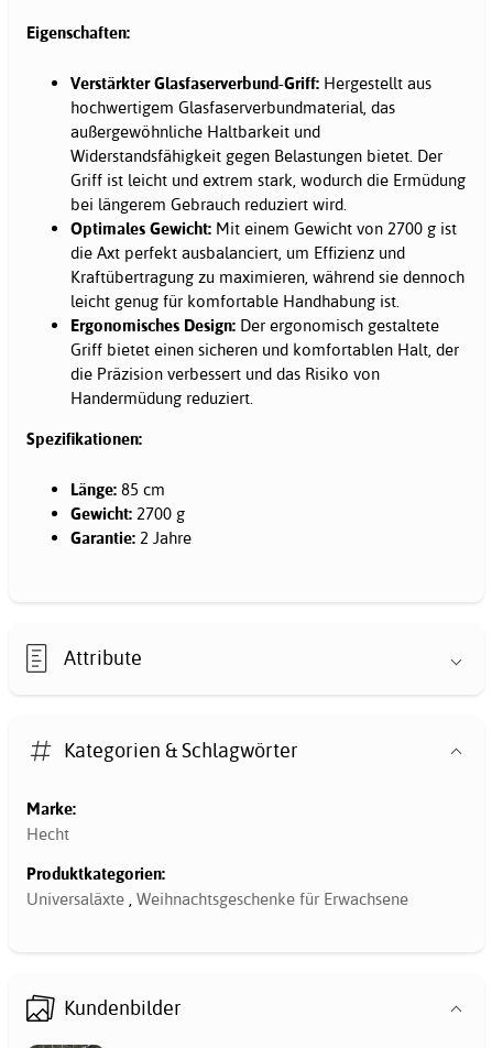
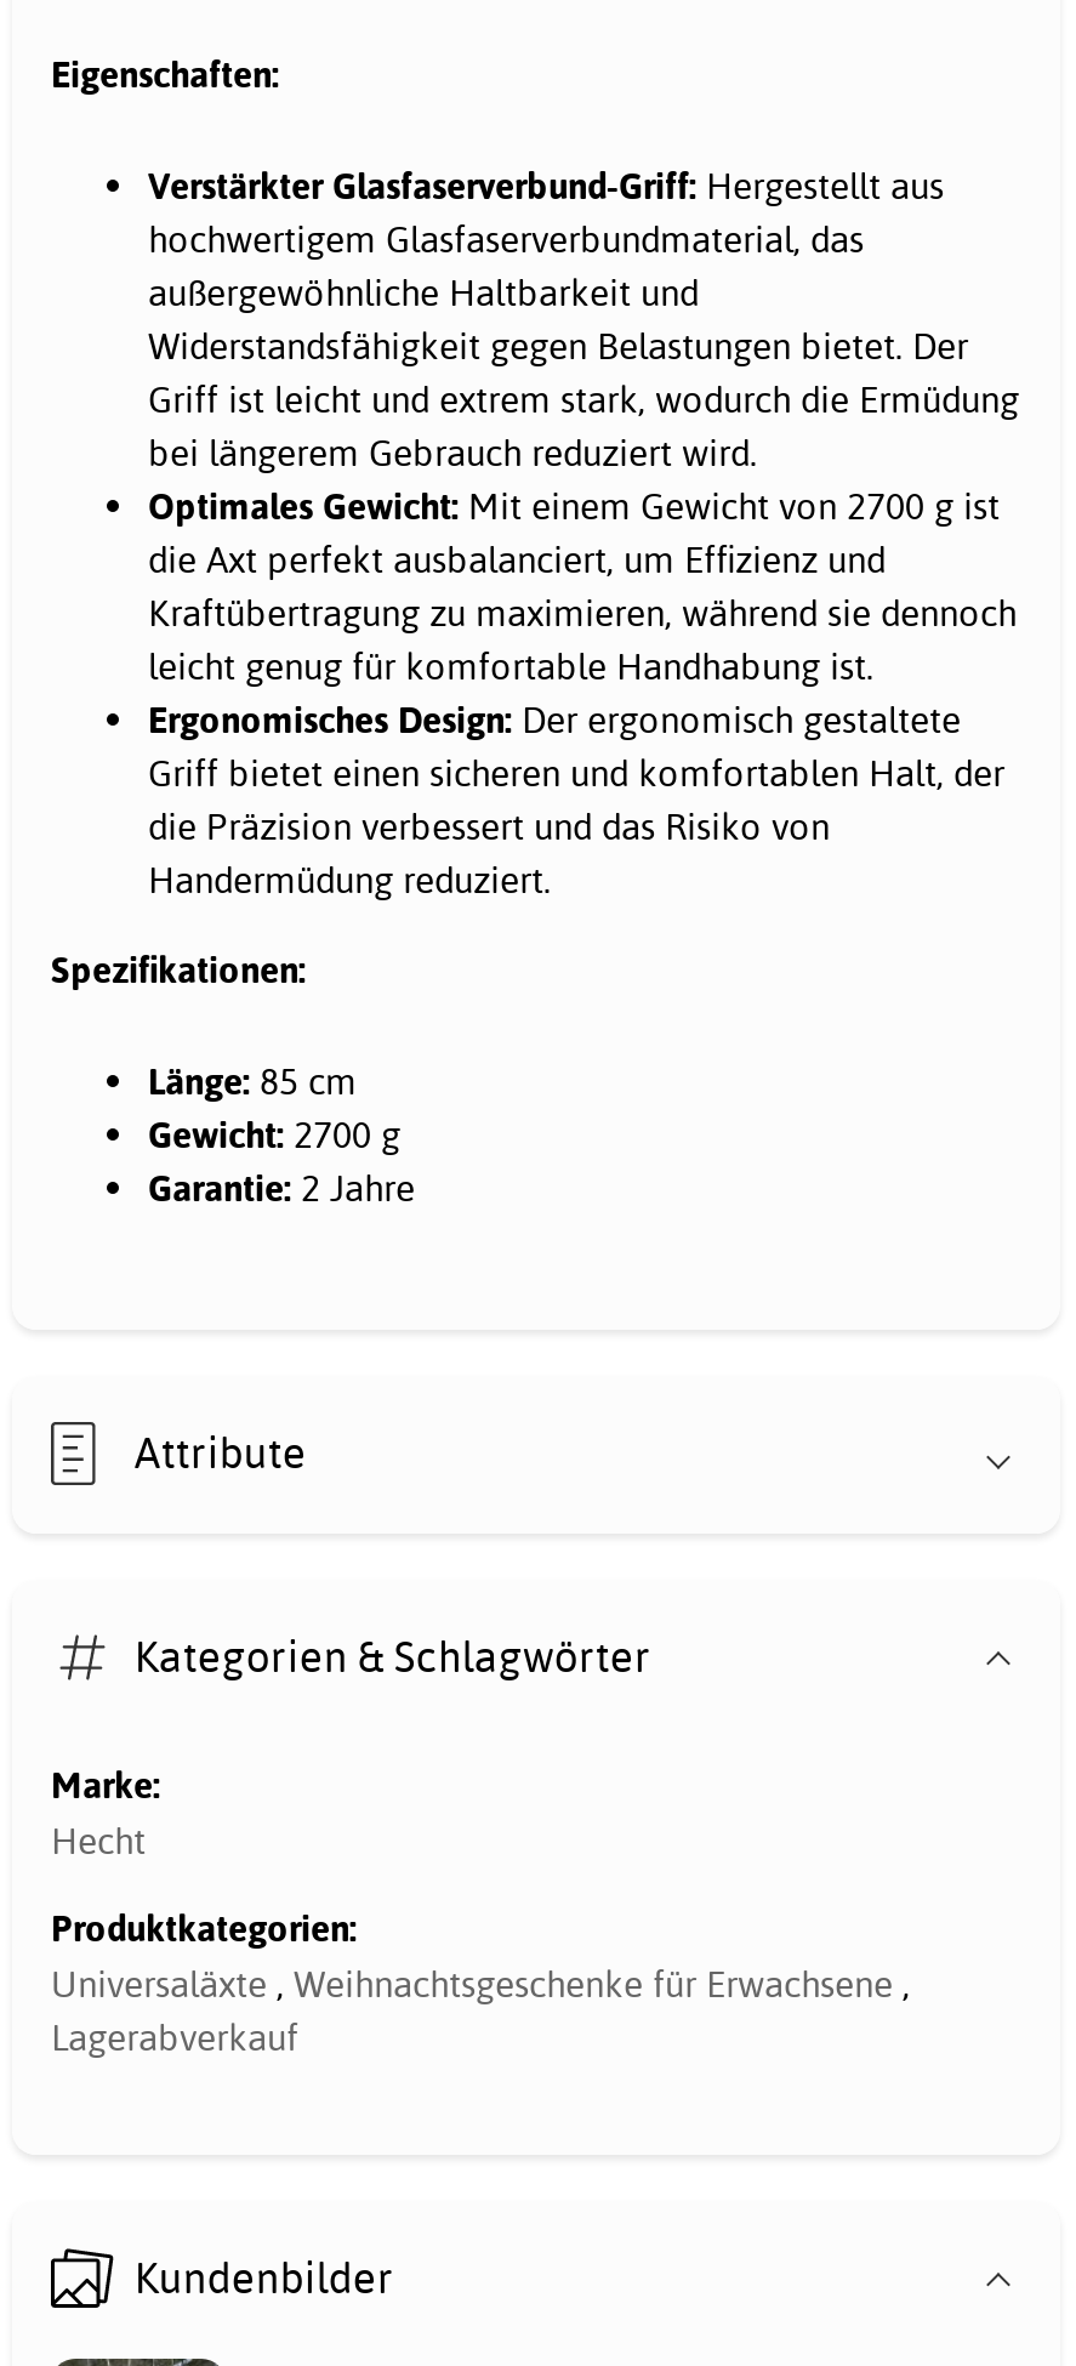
[26,889,408,910] Universaläxte , Weihnachtsgeschenke für Erwachsene -> [51,1961,910,2061] Universaläxte , Weihnachtsgeschenke für Erwachsene , | Lagerabverkauf

